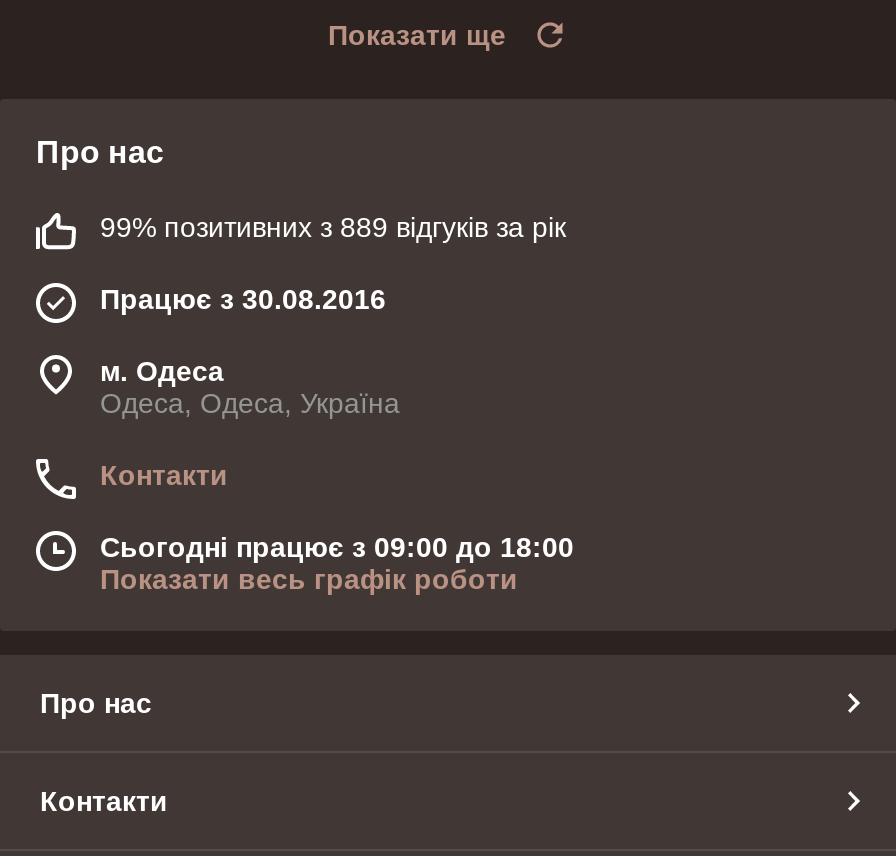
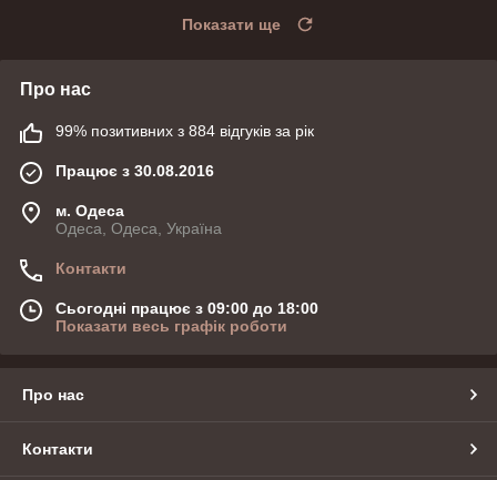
[100,212,566,244] 99% позитивних з 889 відгуків за рік -> [55,122,314,140] 99% позитивних з 884 відгуків за рік

